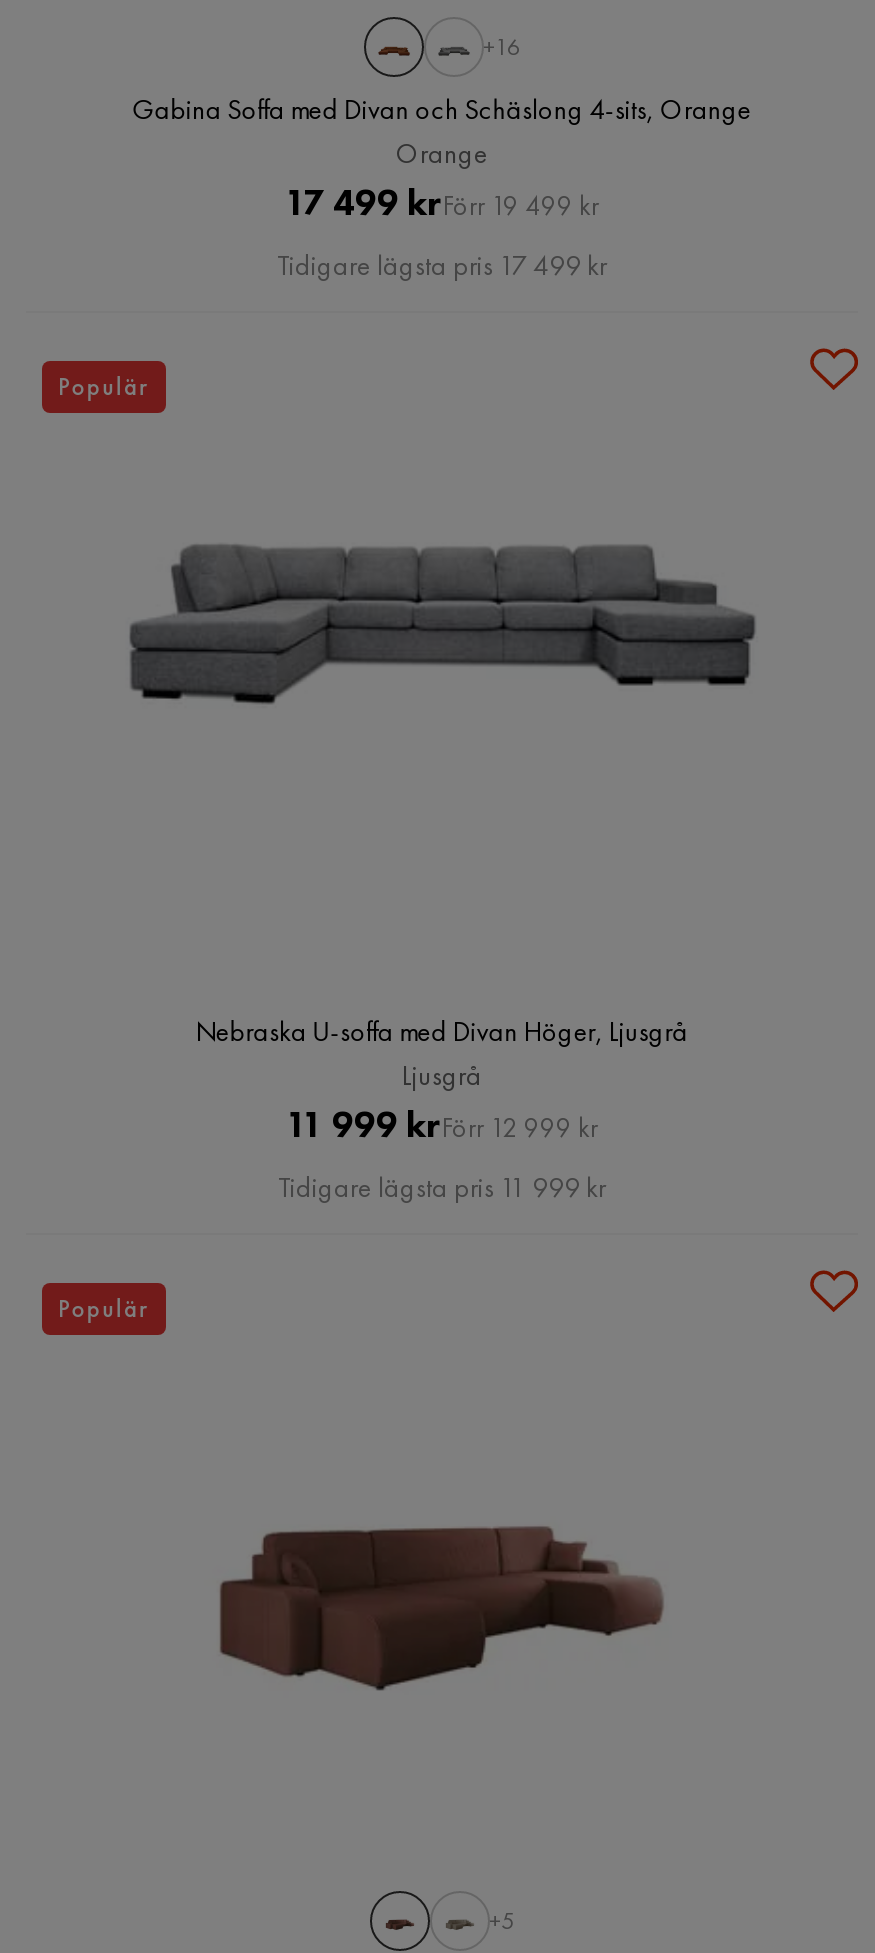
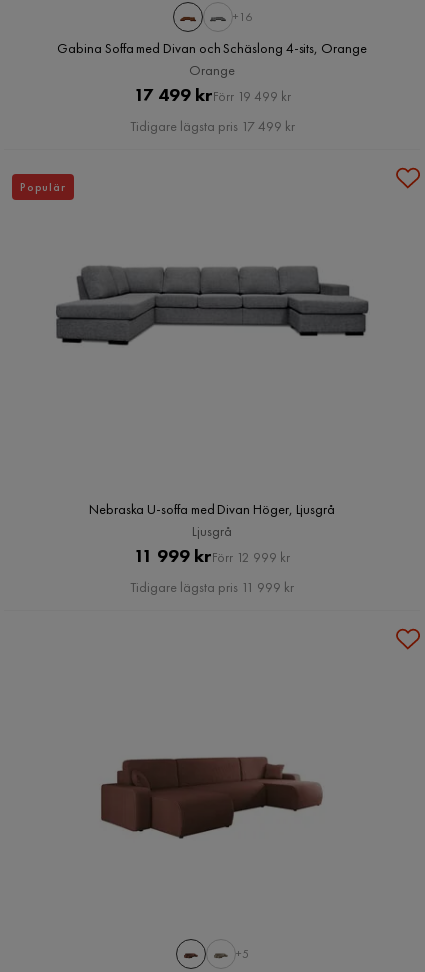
[58,1293,149,1325] Populär -> none

